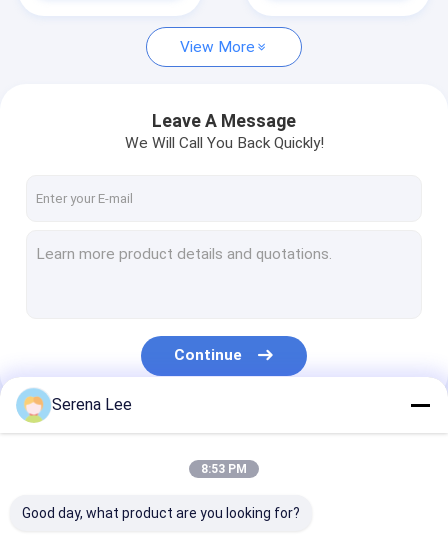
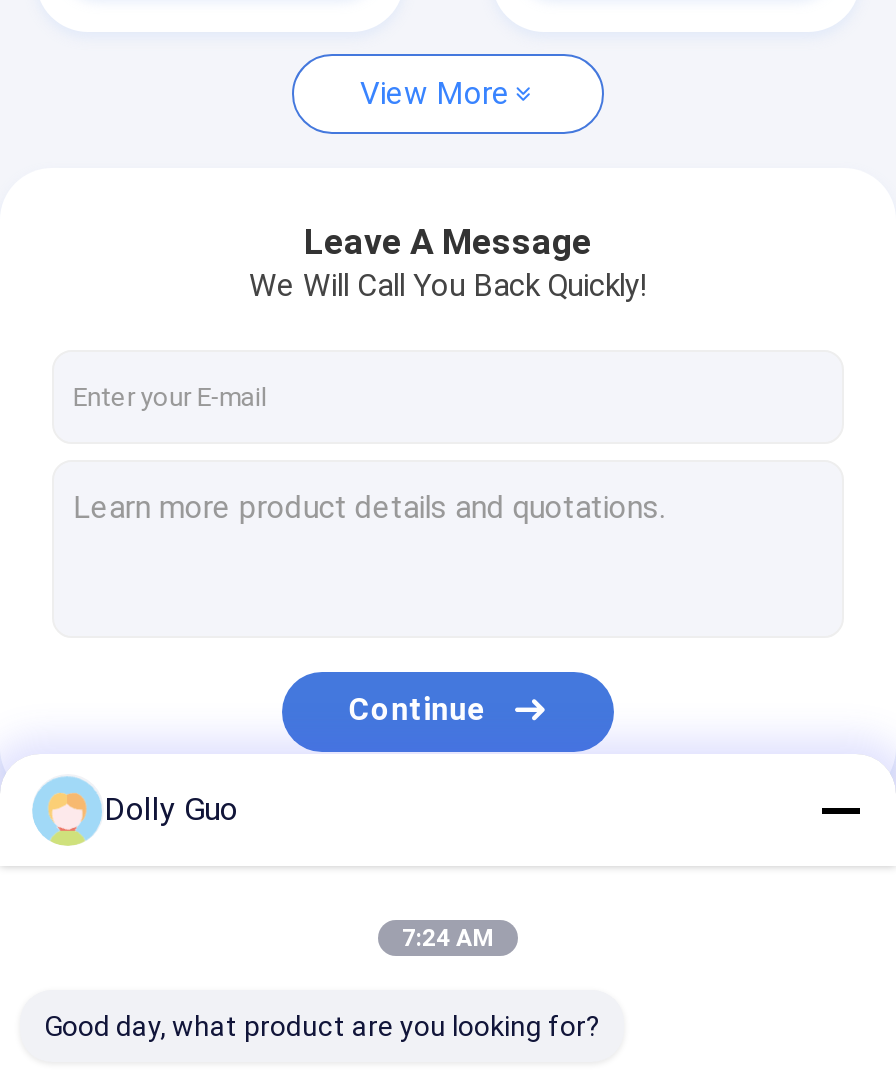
[52,395,132,414] Serena Lee -> [104,790,238,828] Dolly Guo
[201,462,247,476] 8:53 PM -> [402,924,494,952] 7:24 AM

